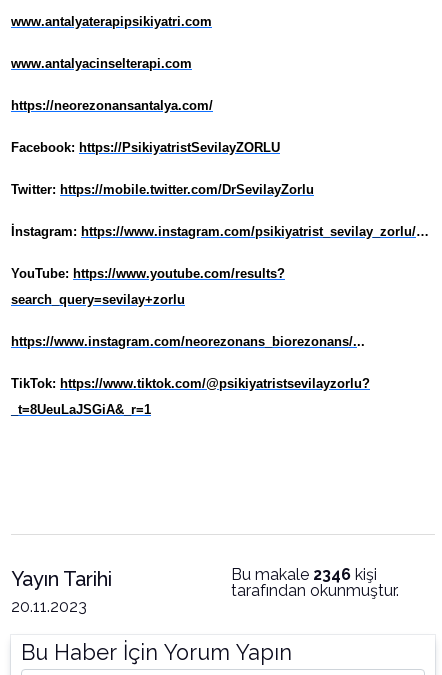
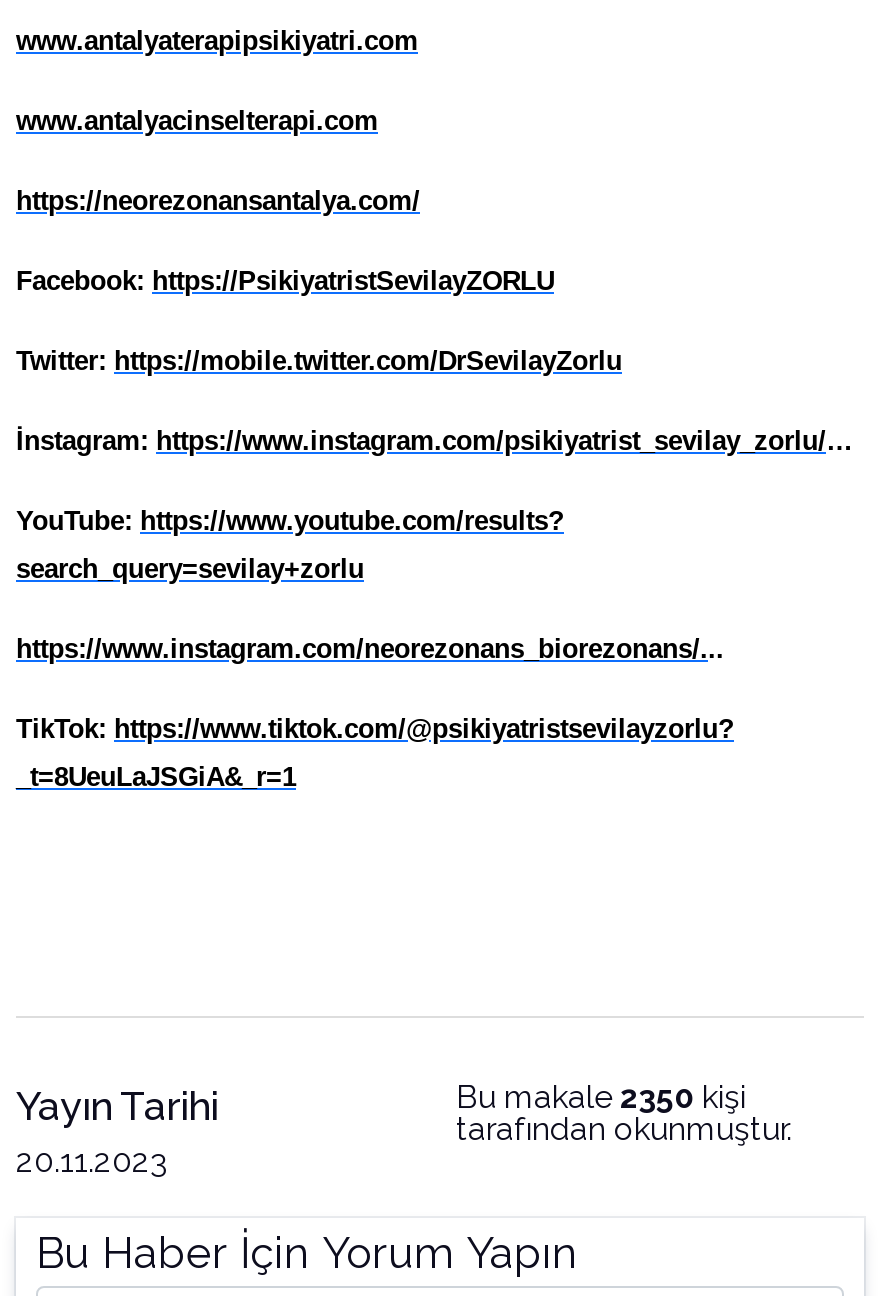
[231,565,377,584] Bu makale 2346 kişi -> [456,1078,746,1116] Bu makale 2350 kişi

